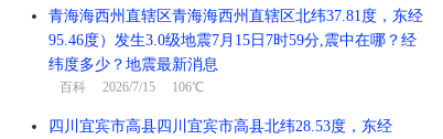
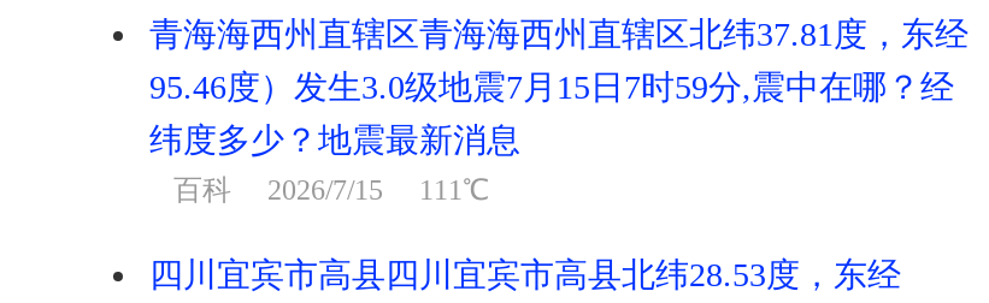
[60,79,204,94] 百科2026/7/15 106℃ -> [173,172,489,206] 百科2026/7/15 111℃

